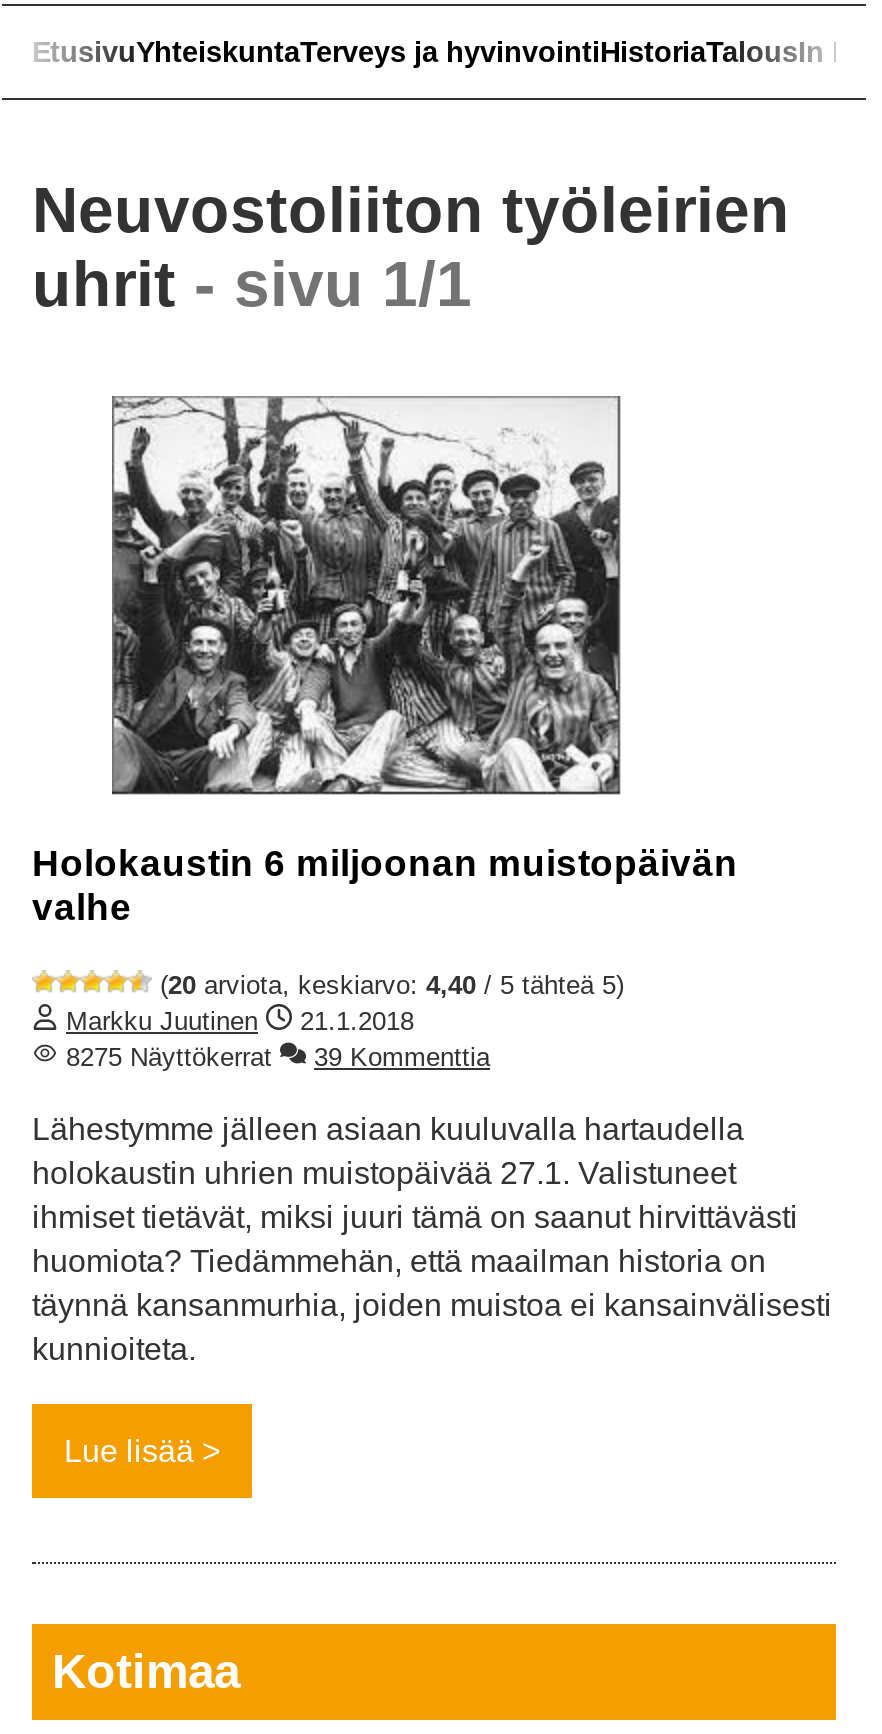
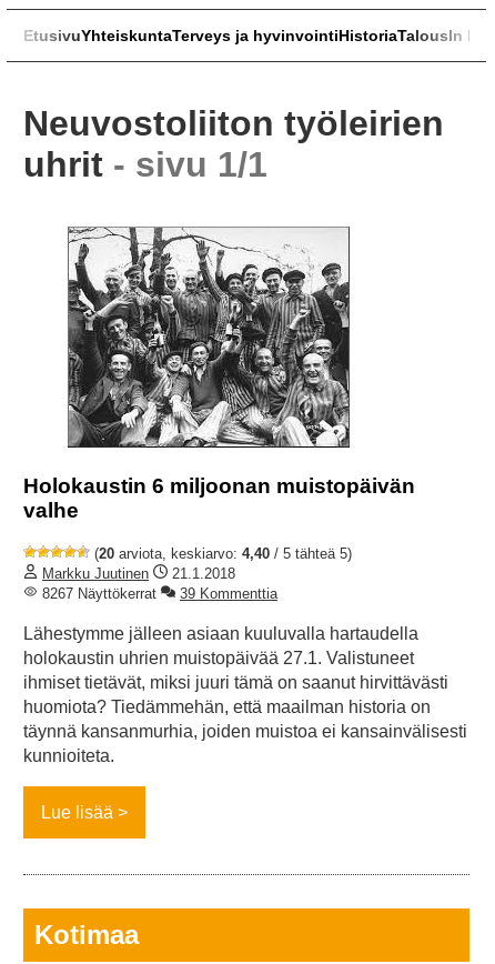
[58,1042,272,1072] 8275 Näyttökerrat -> [38,585,156,602] 8267 Näyttökerrat

